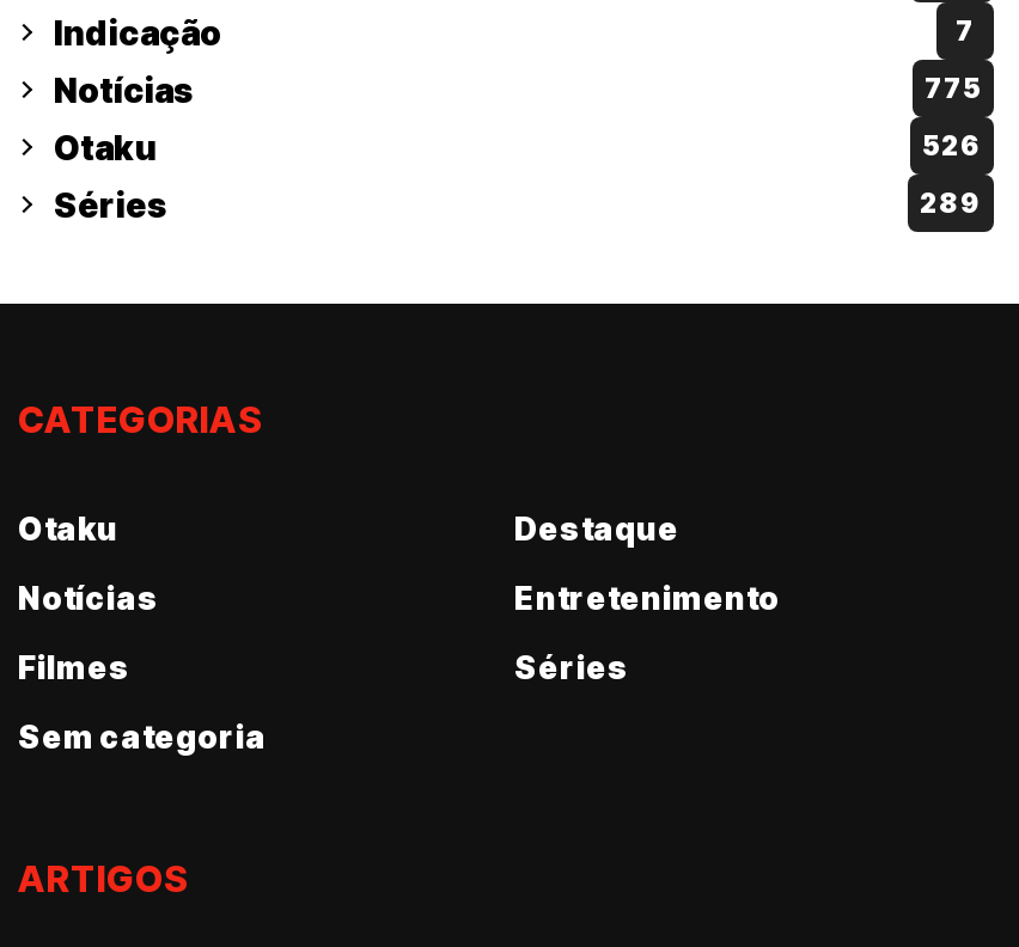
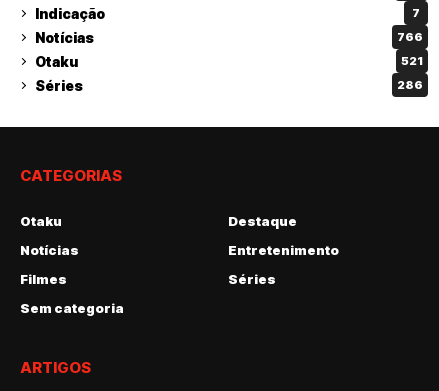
[925,73,982,106] 775 -> [397,30,423,44] 766
[922,130,982,164] 526 -> [401,54,423,68] 521
[920,187,982,221] 289 -> [397,78,423,92] 286

